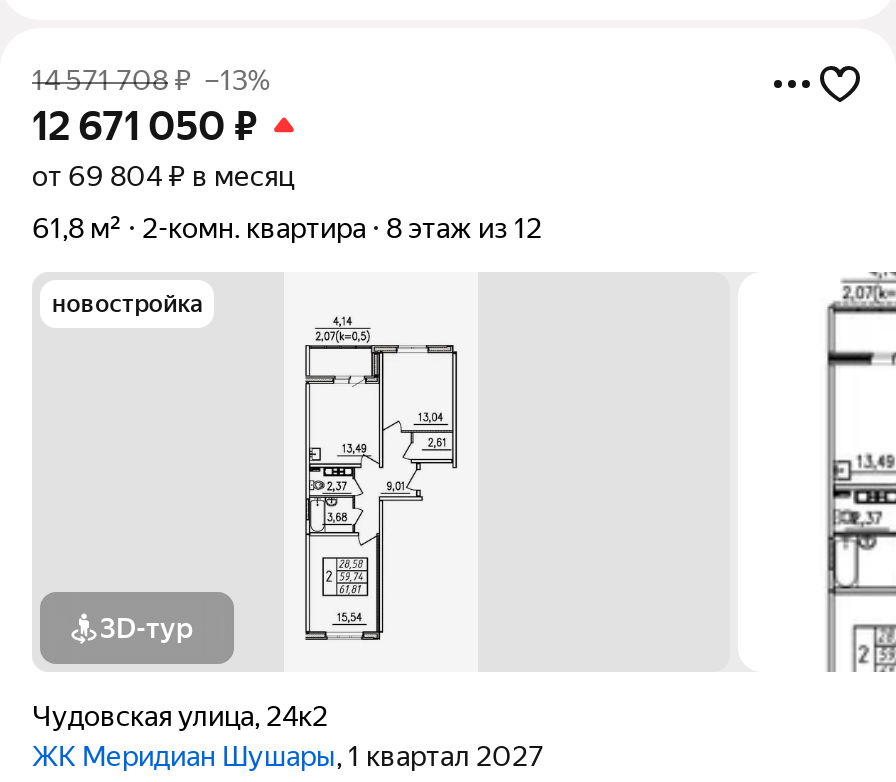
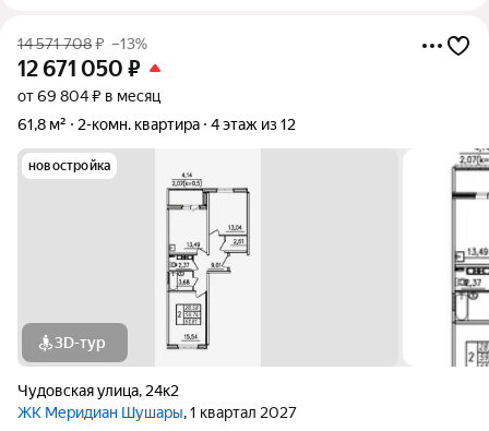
[32,212,542,244] 61,8 м² 2-комн. квартира 8 этаж из 12 -> [17,116,296,133] 61,8 м² 2-комн. квартира 4 этаж из 12

